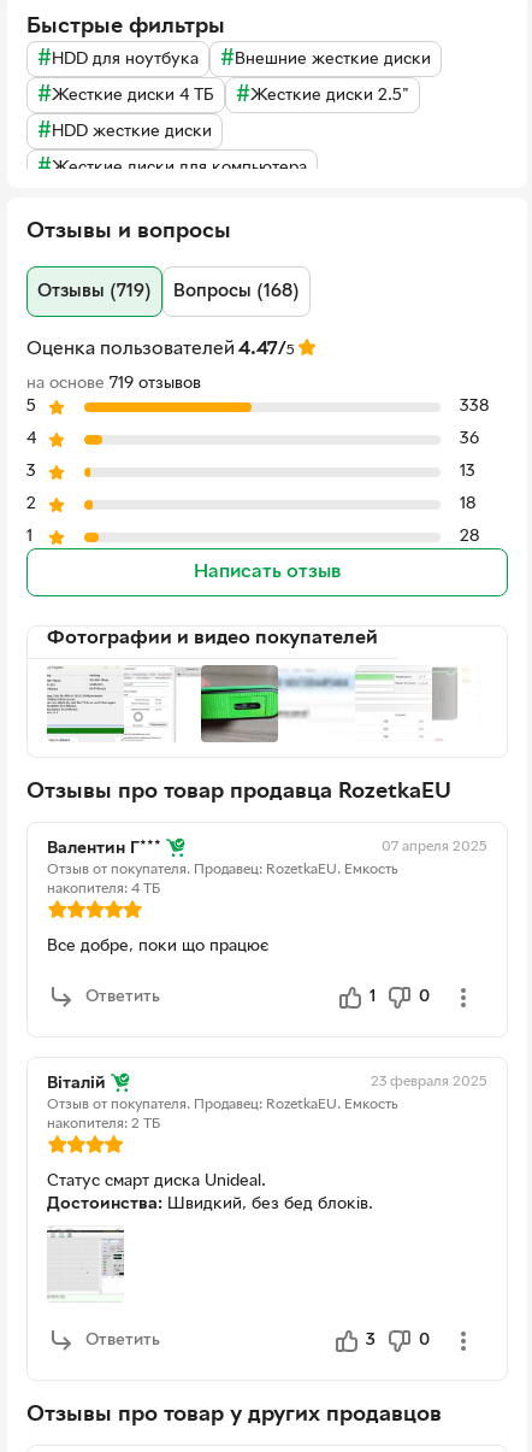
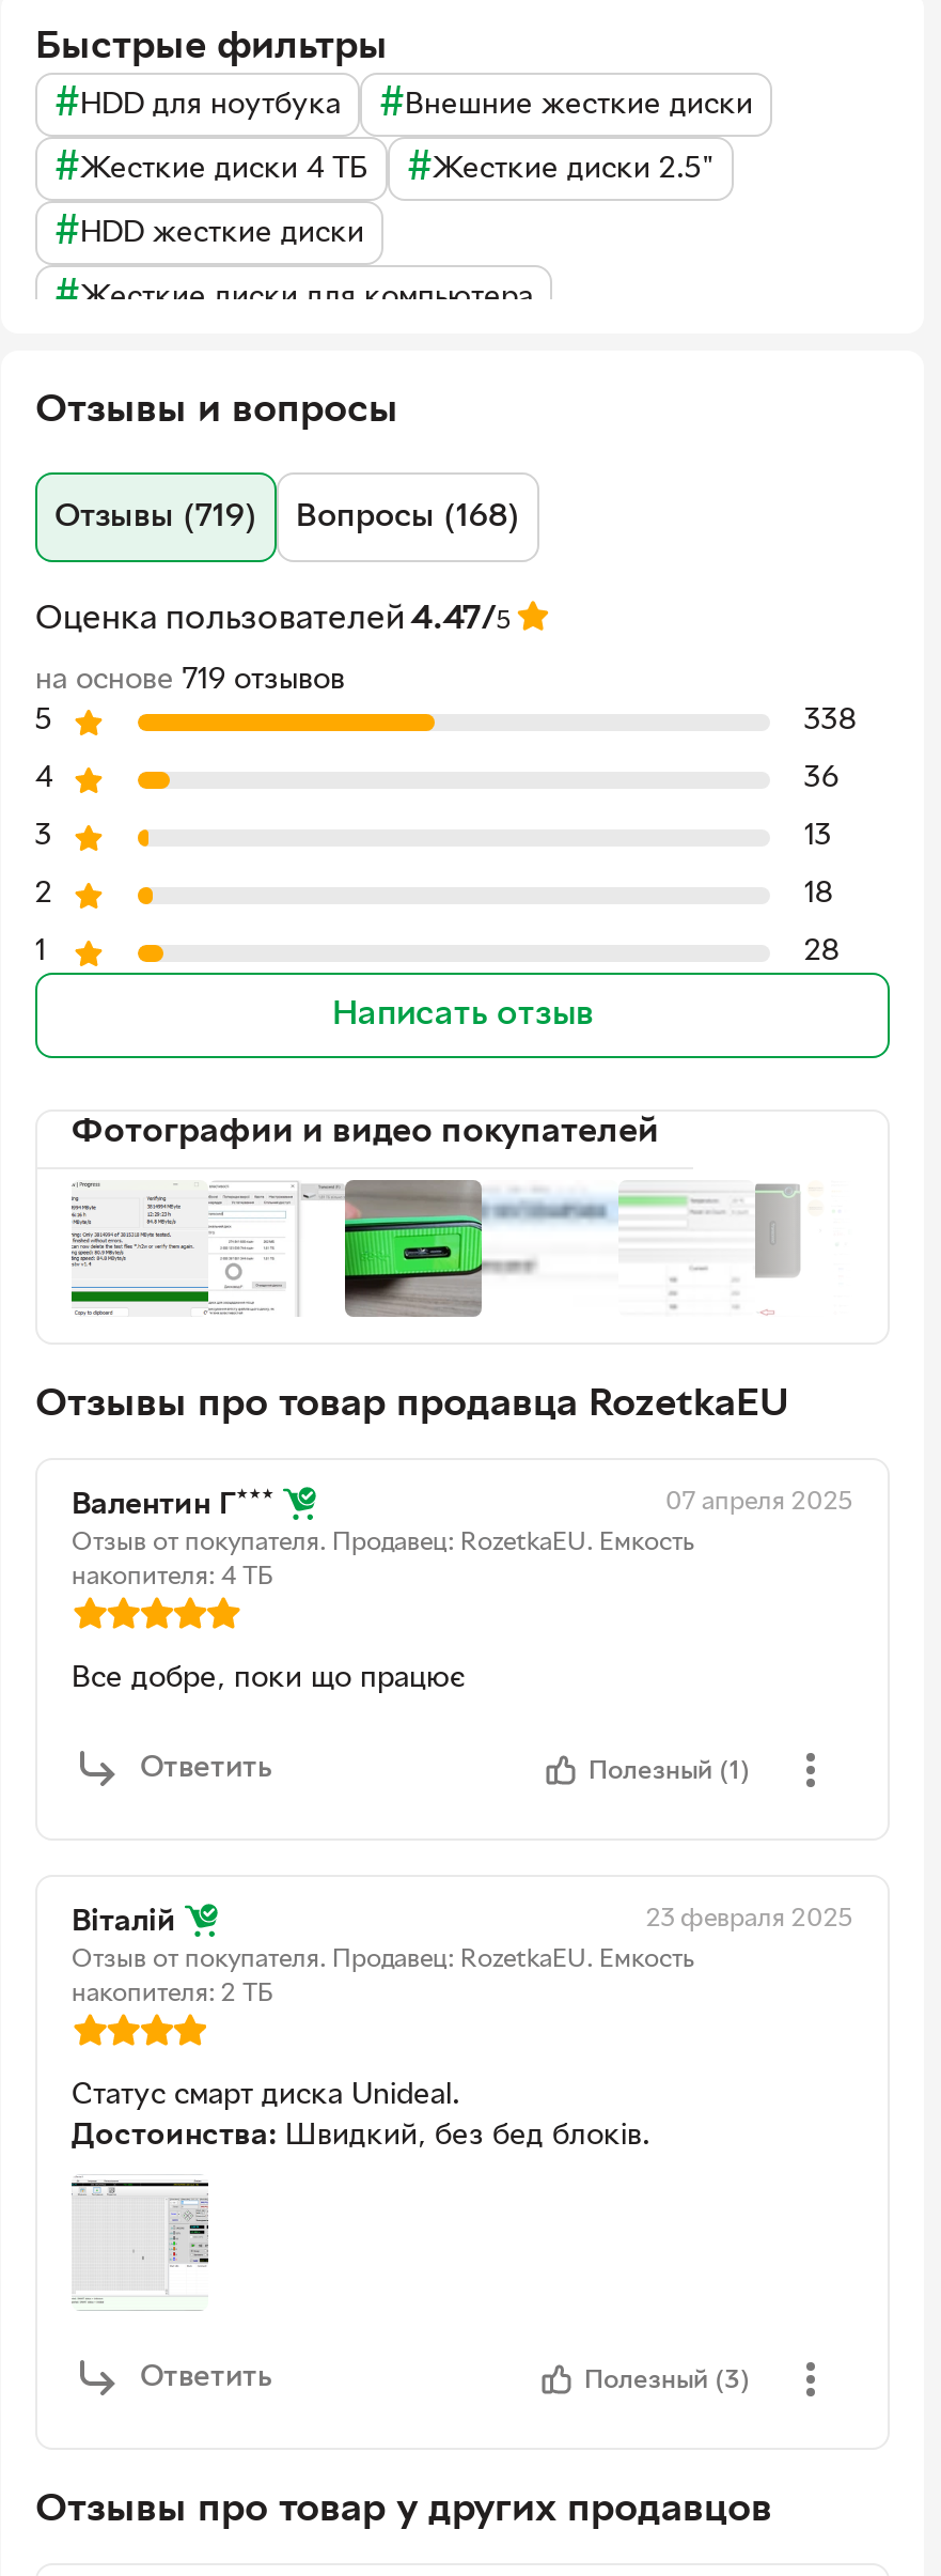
[370,990,430,1006] 1 | 0 -> [589,1760,751,1786] Полезный (1)
[366,1333,430,1349] 3 | 0 -> [584,2369,751,2395] Полезный (3)

